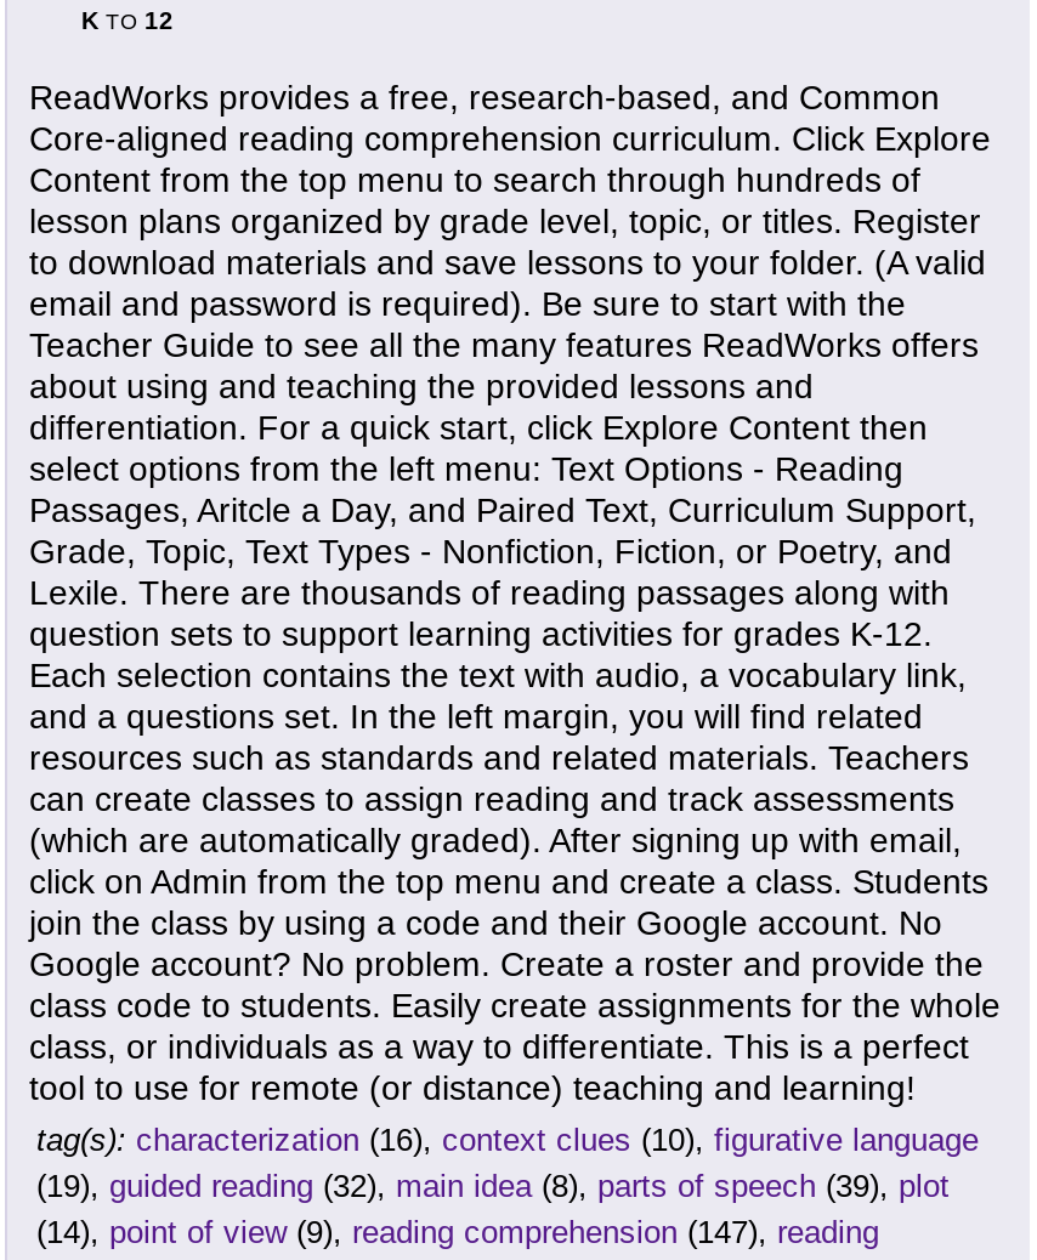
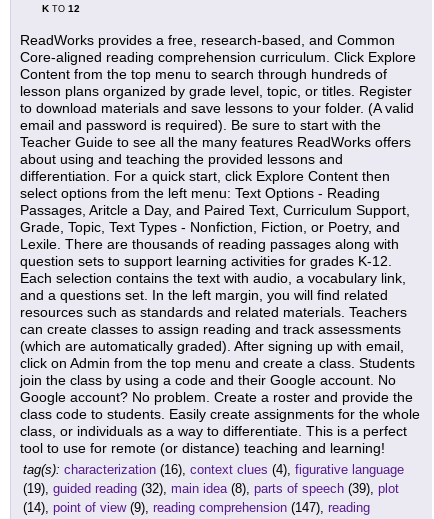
[36,1123,979,1159] tag(s): characterization (16), context clues (10), figurative language -> [23,462,404,477] tag(s): characterization (16), context clues (4), figurative language

